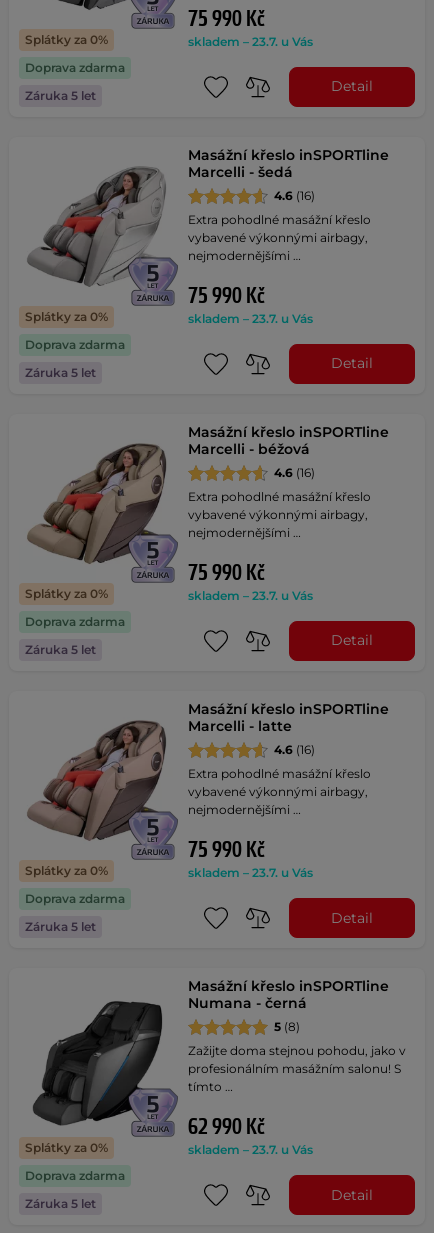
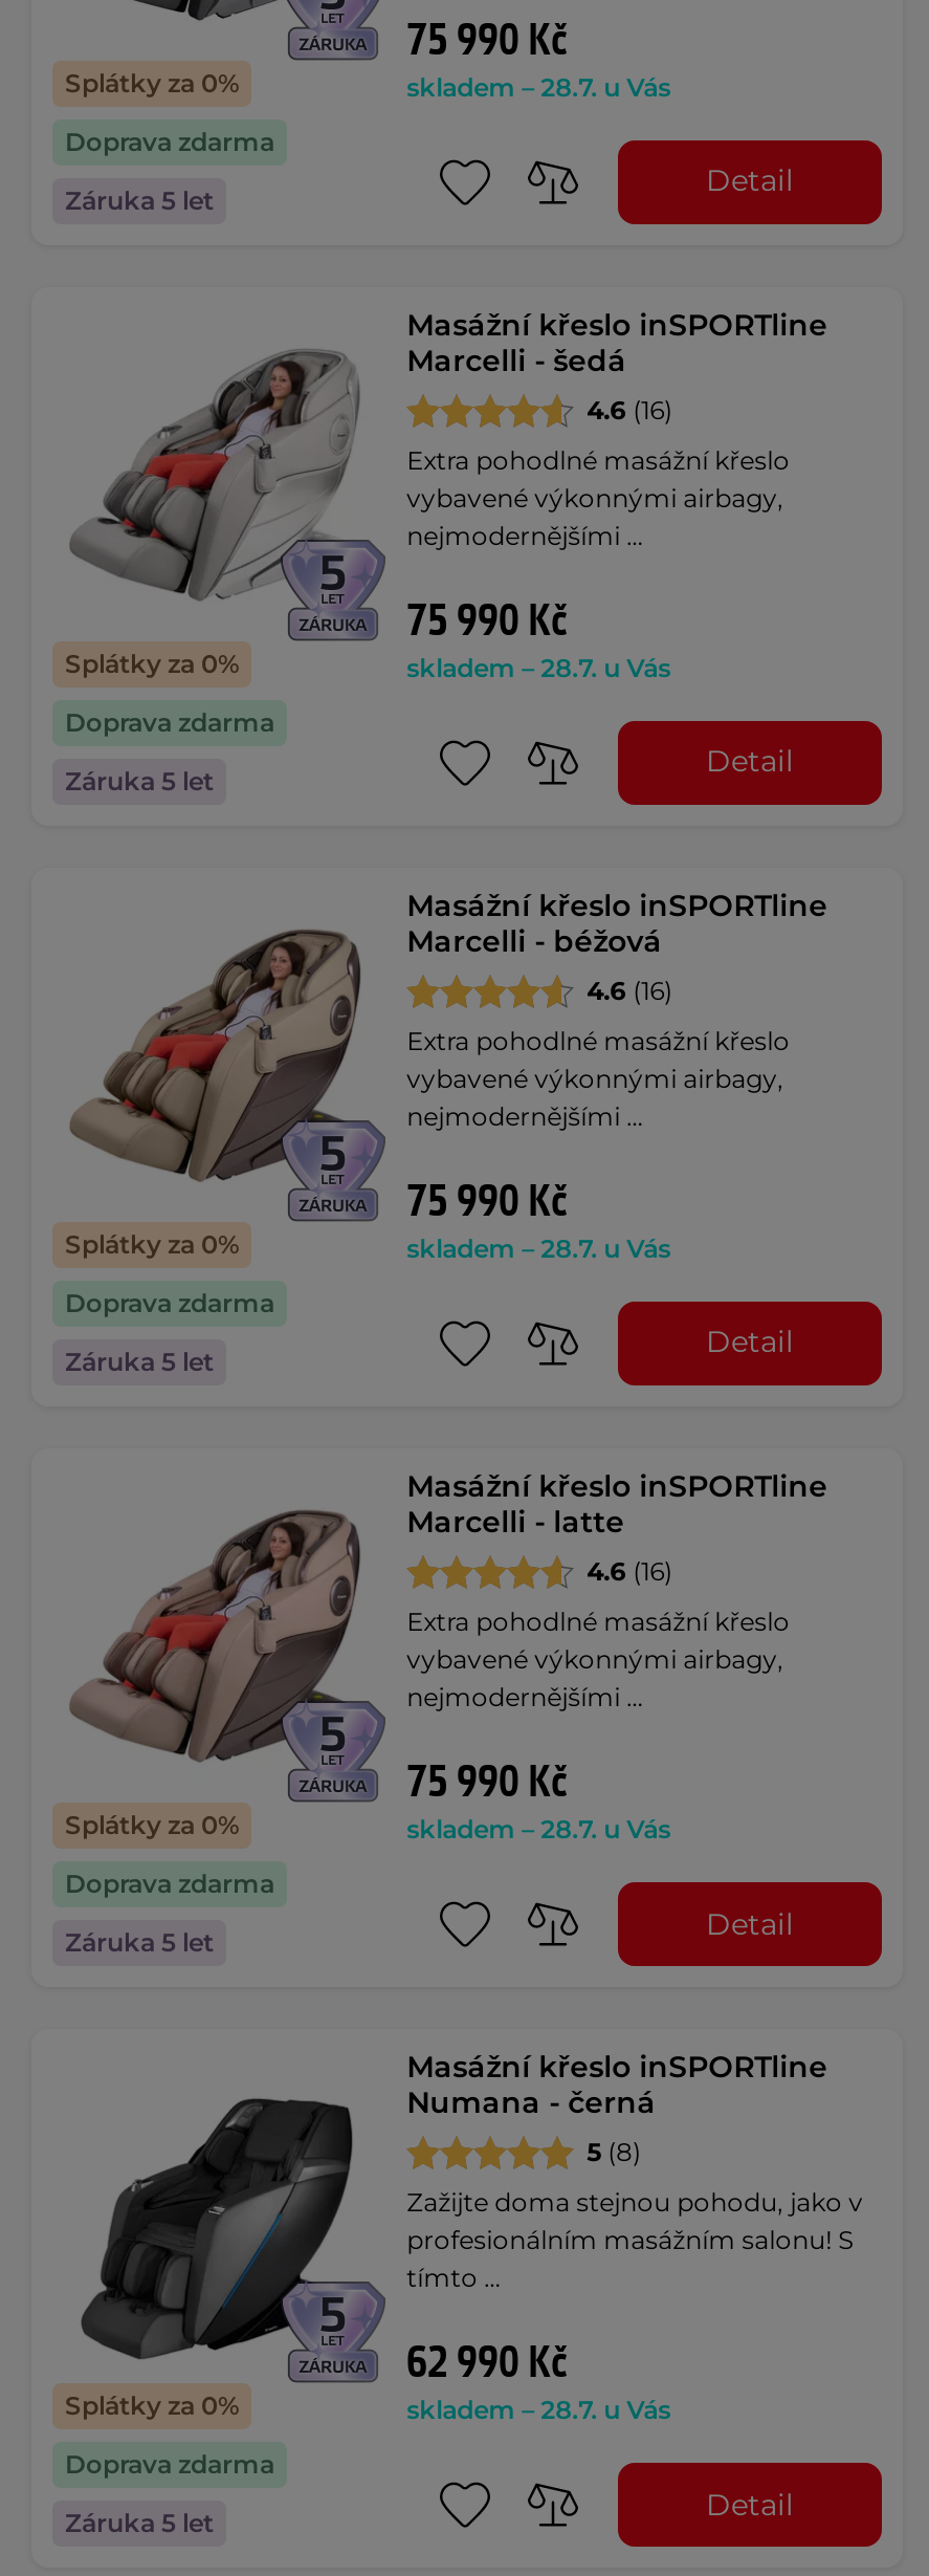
[188,34,313,49] skladem – 23.7. u Vás -> [407,70,671,102] skladem – 28.7. u Vás
[188,311,313,326] skladem – 23.7. u Vás -> [407,651,671,683] skladem – 28.7. u Vás
[188,588,313,603] skladem – 23.7. u Vás -> [407,1232,671,1264] skladem – 28.7. u Vás
[188,865,313,880] skladem – 23.7. u Vás -> [407,1813,671,1844] skladem – 28.7. u Vás
[188,1142,313,1157] skladem – 23.7. u Vás -> [407,2394,671,2426] skladem – 28.7. u Vás

